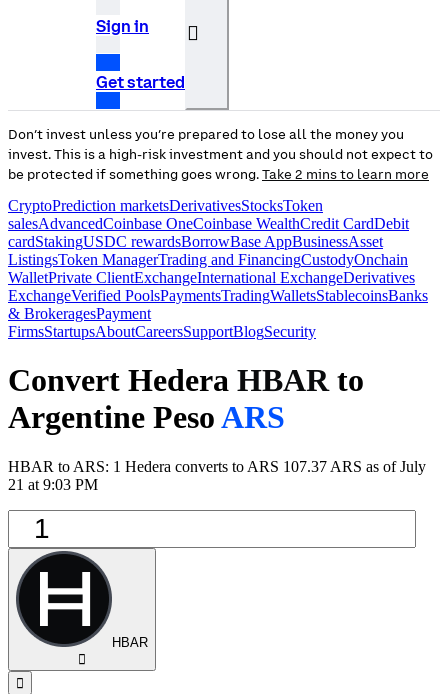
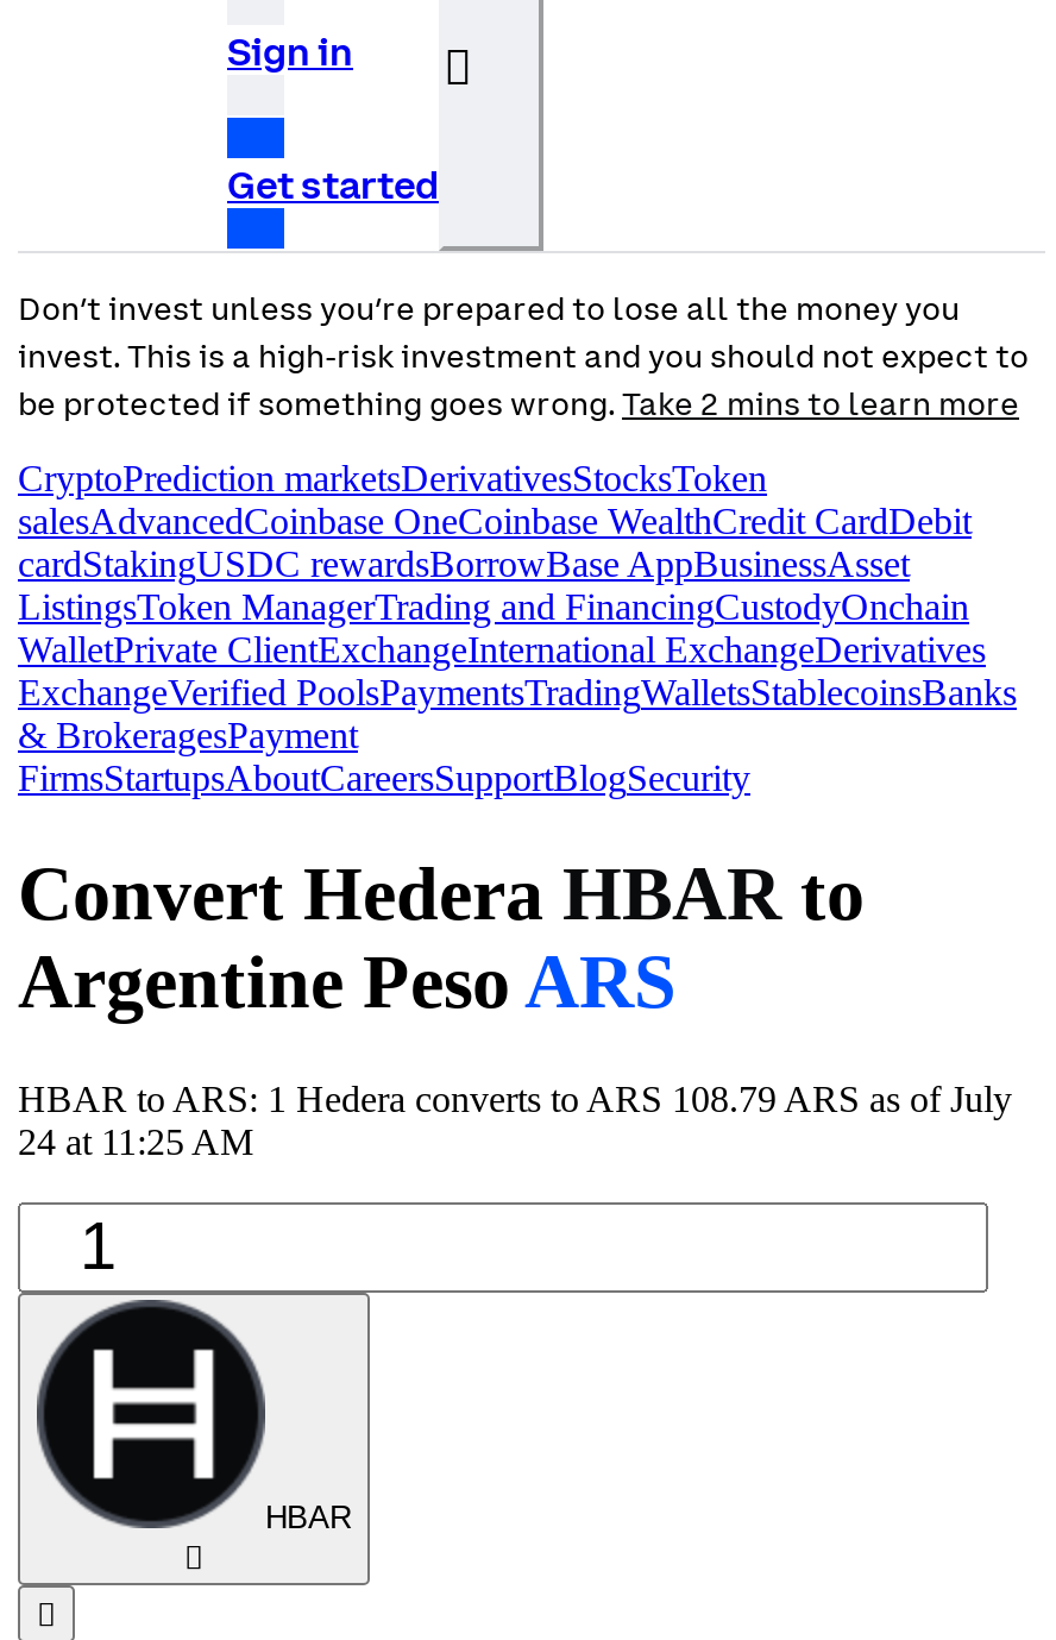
[8,458,426,475] HBAR to ARS: 1 Hedera converts to ARS 107.37 ARS as of July -> [18,1078,1012,1119] HBAR to ARS: 1 Hedera converts to ARS 108.79 ARS as of July
[8,476,98,493] 21 at 9:03 PM -> [18,1121,253,1162] 24 at 11:25 AM

